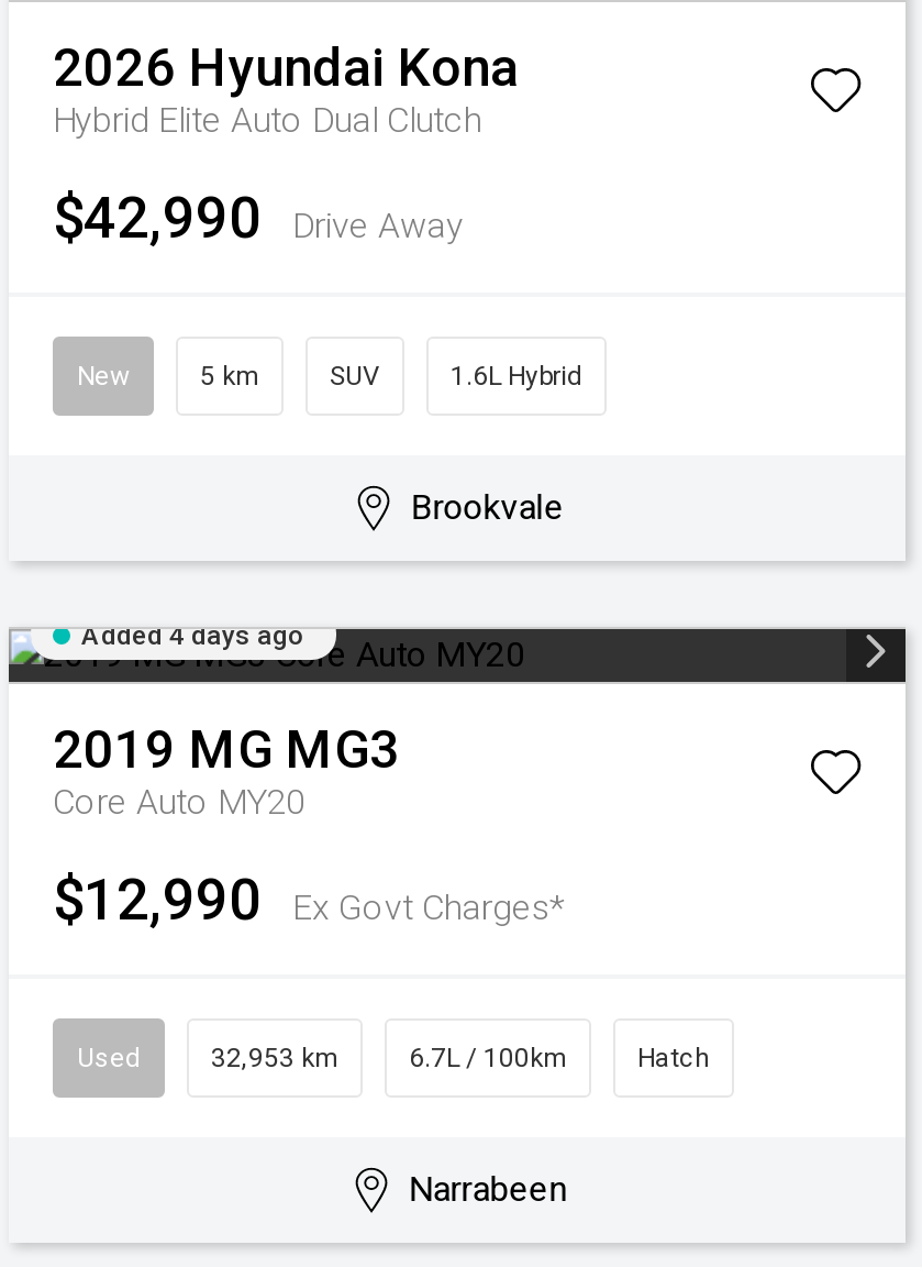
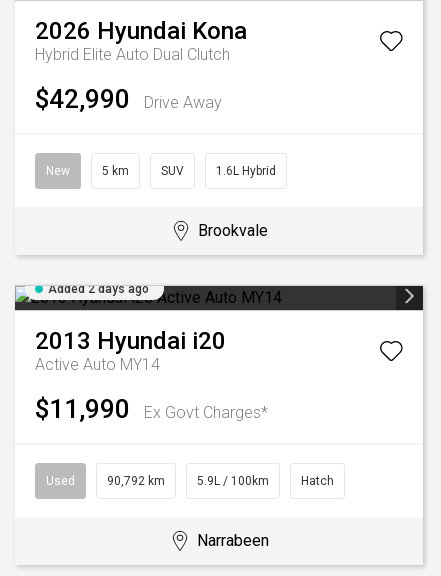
[81,620,303,651] Added 4 days ago -> [48,282,149,296] Added 2 days ago
[53,719,400,823] 2019 MG MG3 | Core Auto MY20 -> [35,327,226,374] 2013 Hyundai i20 | Active Auto MY14
[53,867,565,933] $12,990 Ex Govt Charges* -> [35,394,268,424] $11,990 Ex Govt Charges*
[211,1043,338,1073] 32,953 km -> [107,474,165,488] 90,792 km
[409,1043,567,1073] 6.7L / 100km -> [197,474,269,488] 5.9L / 100km

